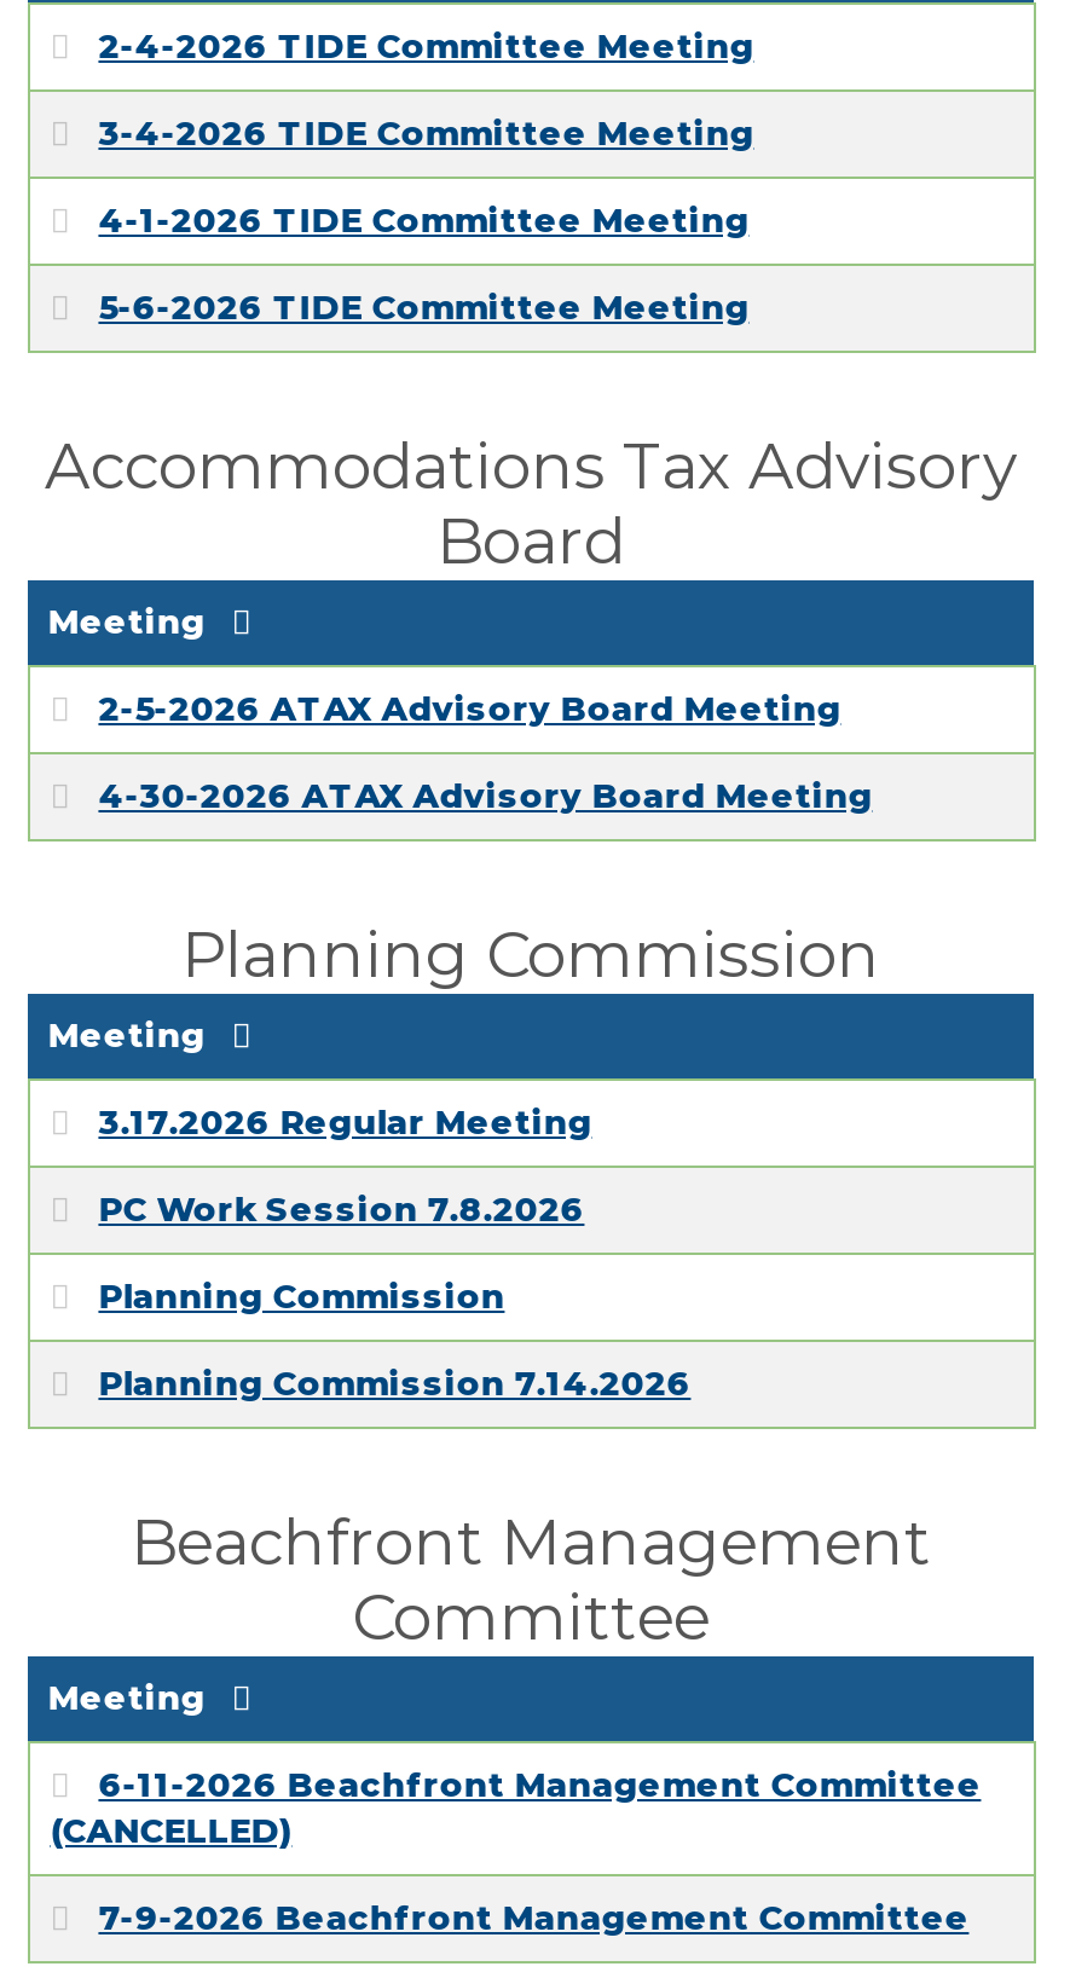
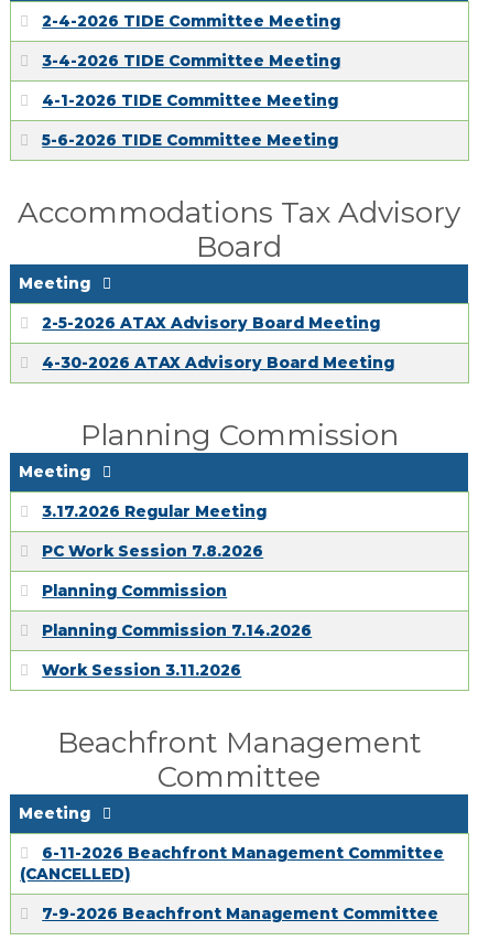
none -> [42,661,241,679] Work Session 3.11.2026

